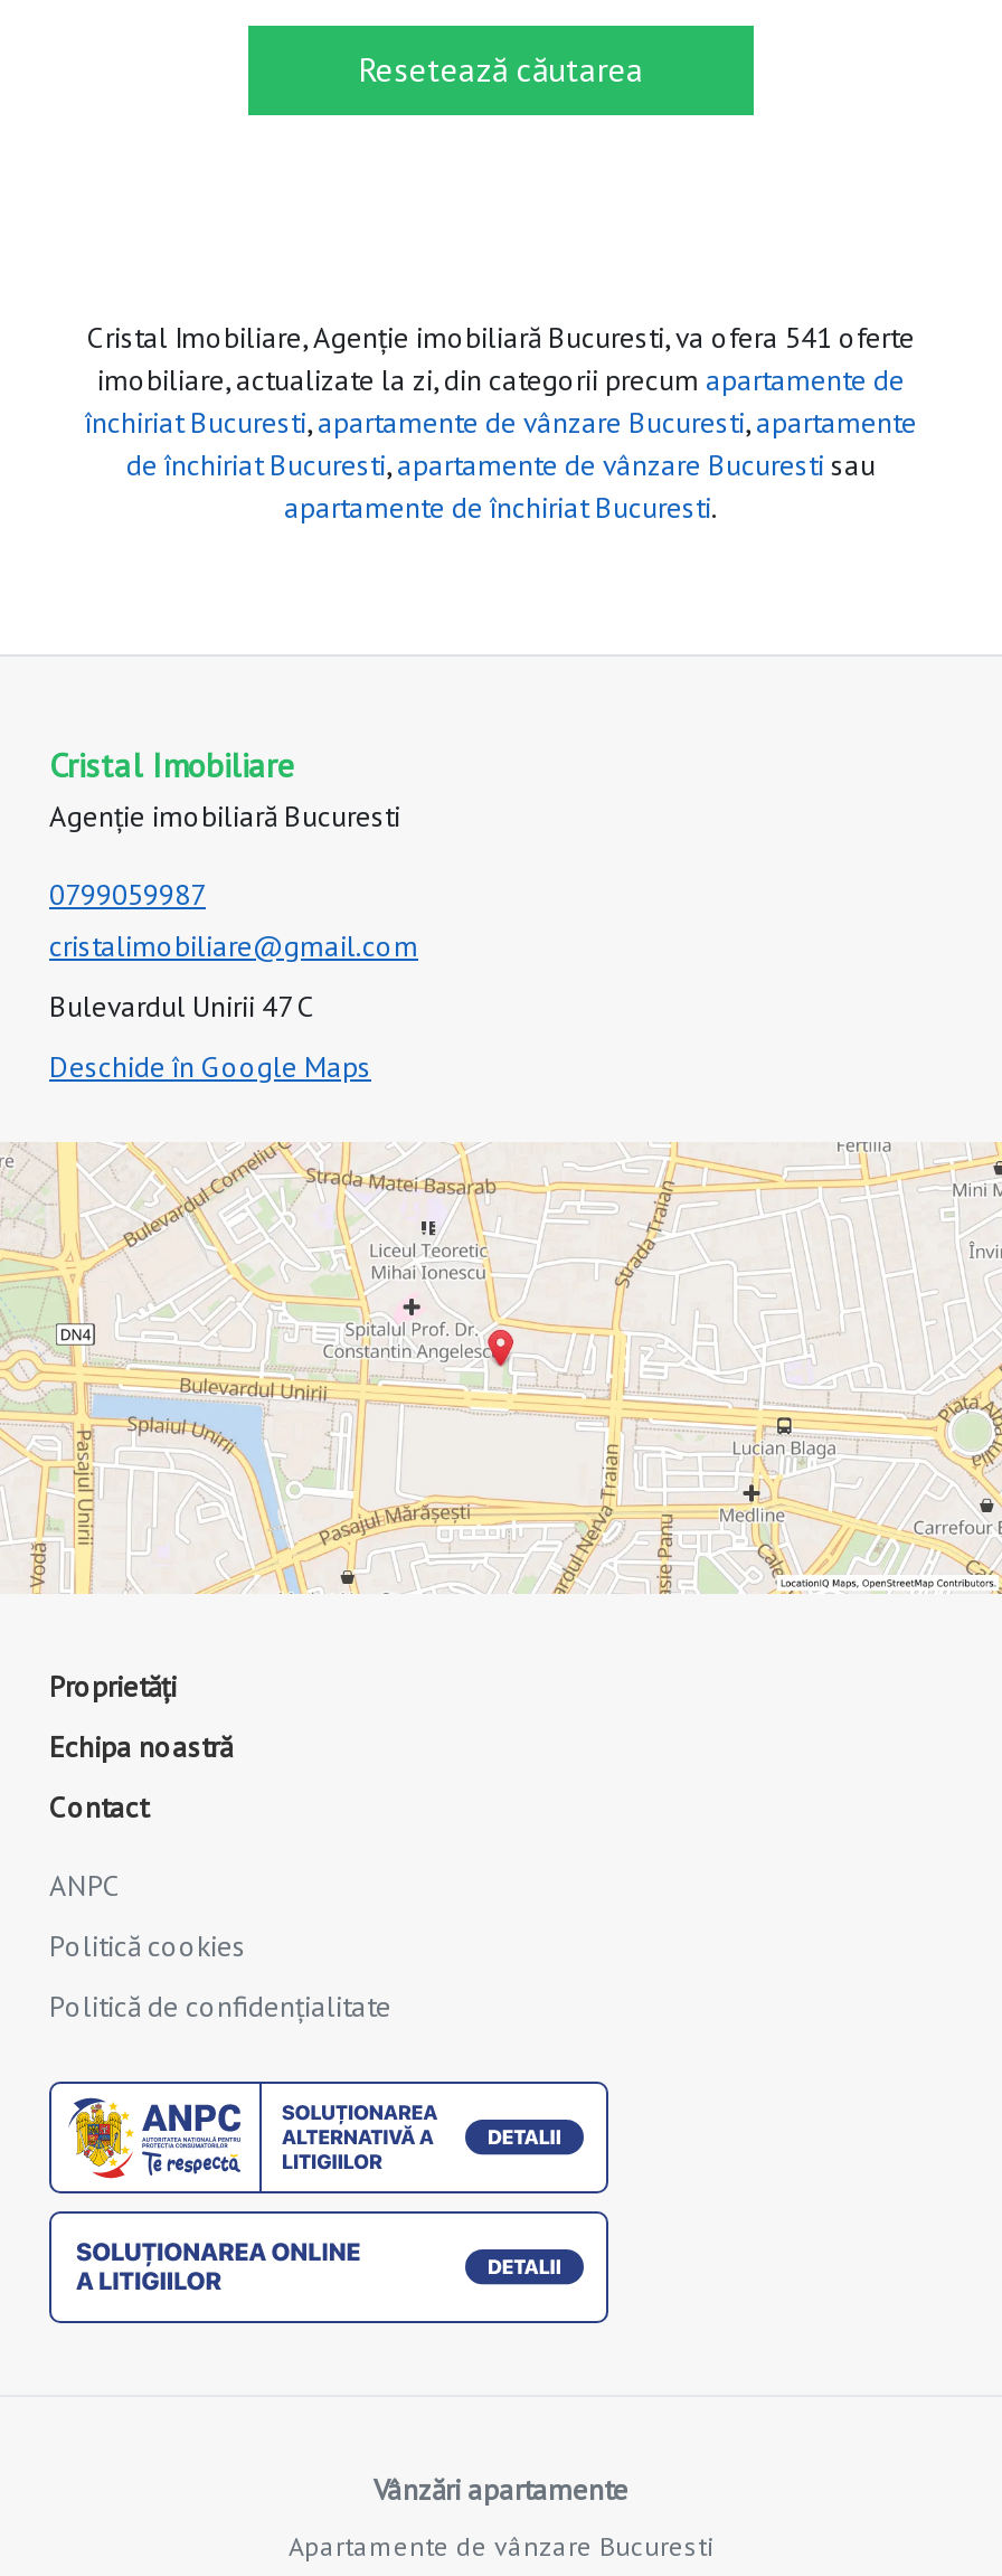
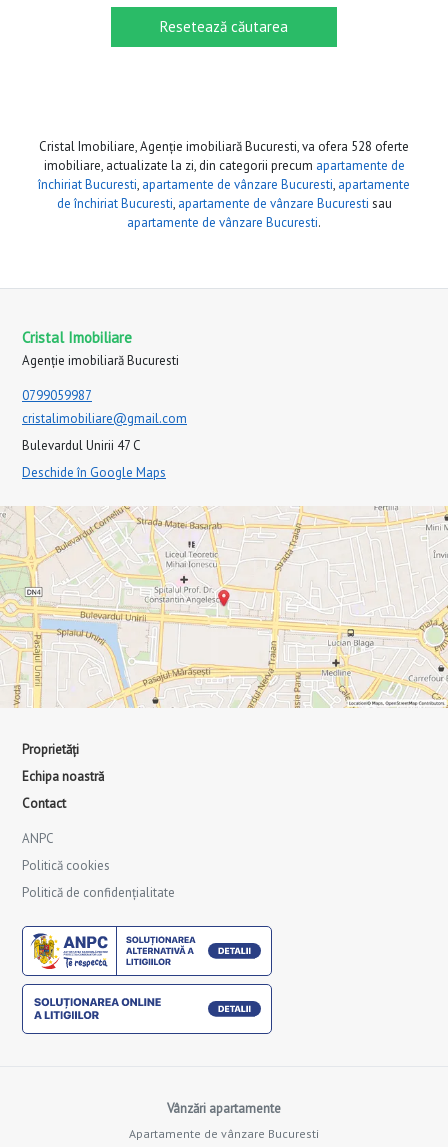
[87,318,915,356] Cristal Imobiliare, Agenție imobiliară Bucuresti, va ofera 541 oferte -> [39,138,409,155] Cristal Imobiliare, Agenție imobiliară Bucuresti, va ofera 528 oferte
[284,488,718,526] apartamente de închiriat Bucuresti. -> [127,214,321,231] apartamente de vânzare Bucuresti.

